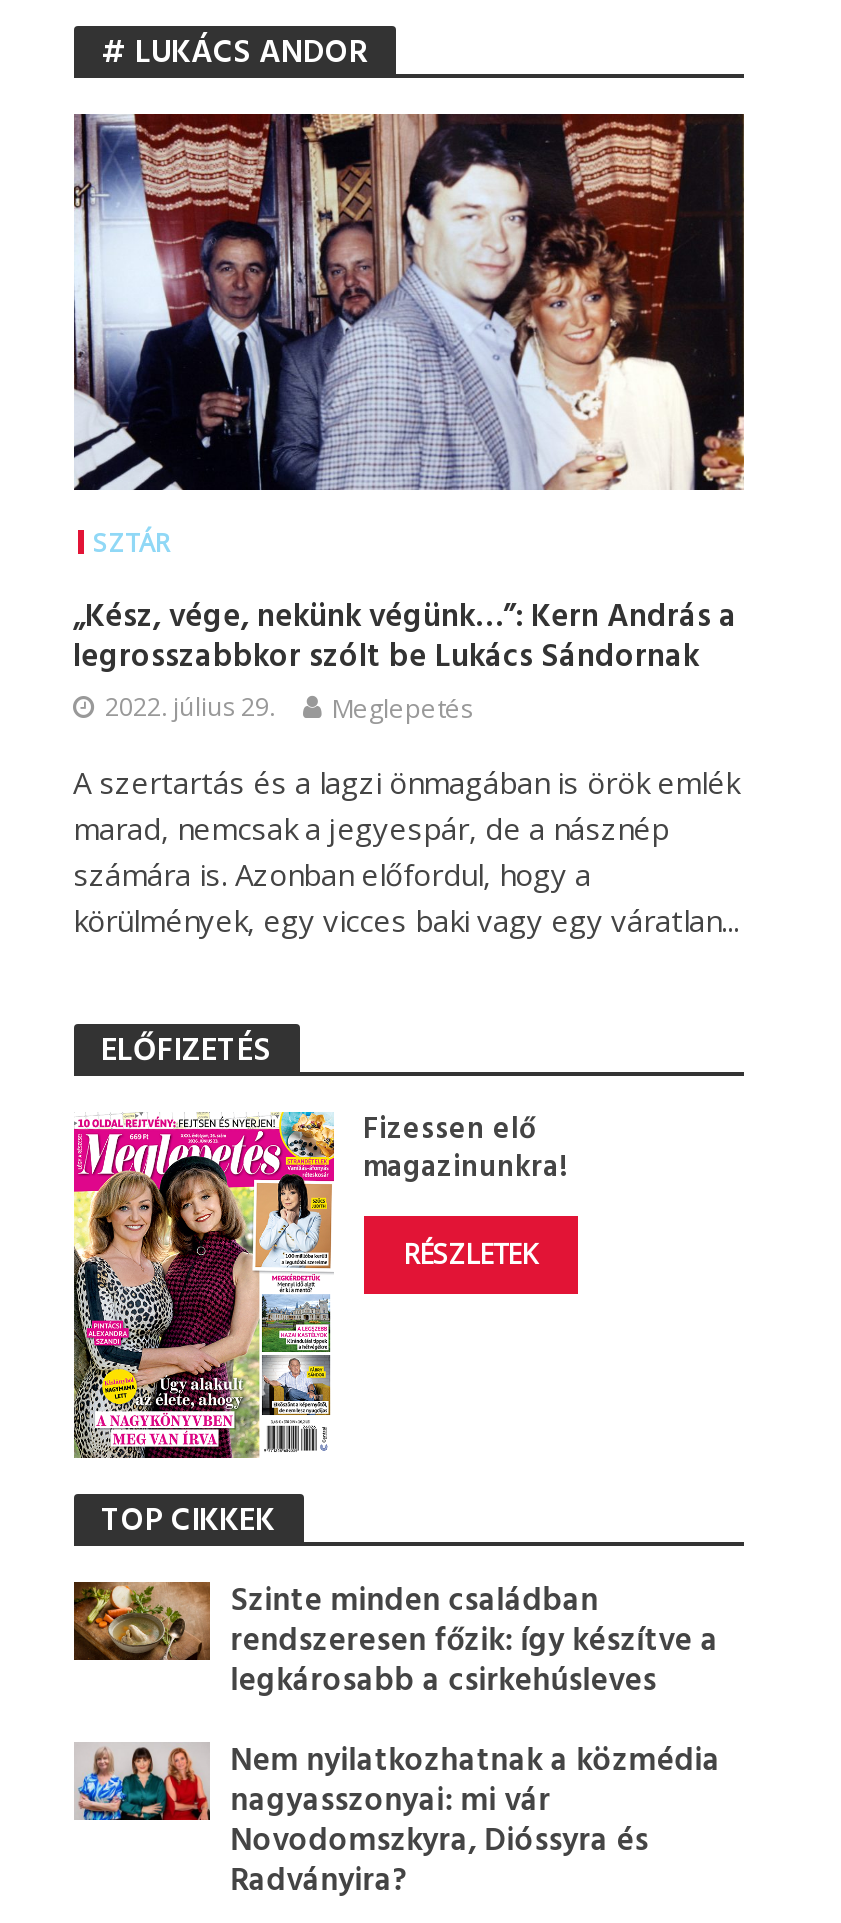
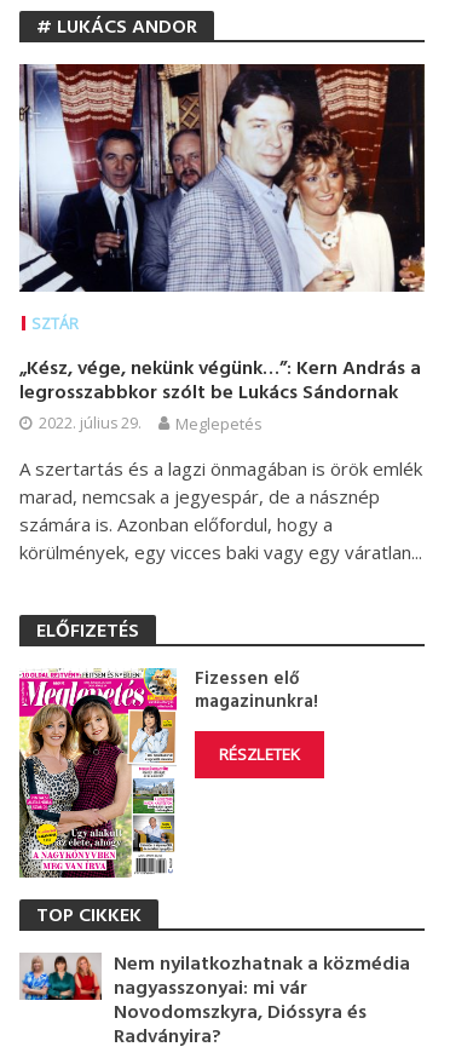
[72,1575,718,1707] [image] | Szinte minden családban | rendszeresen főzik: így készítve a | legkárosabb a csirkehúsleves -> none

